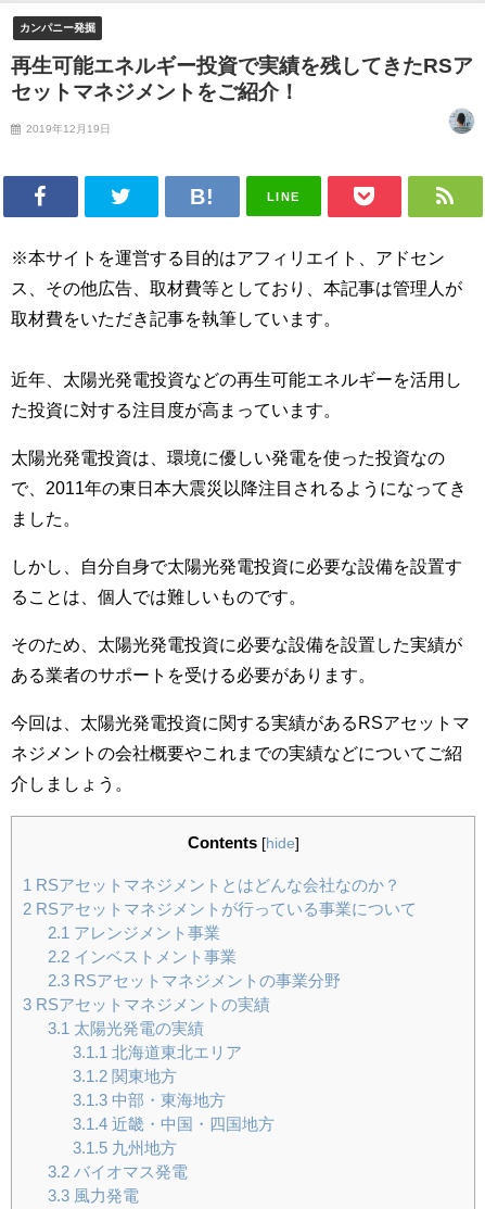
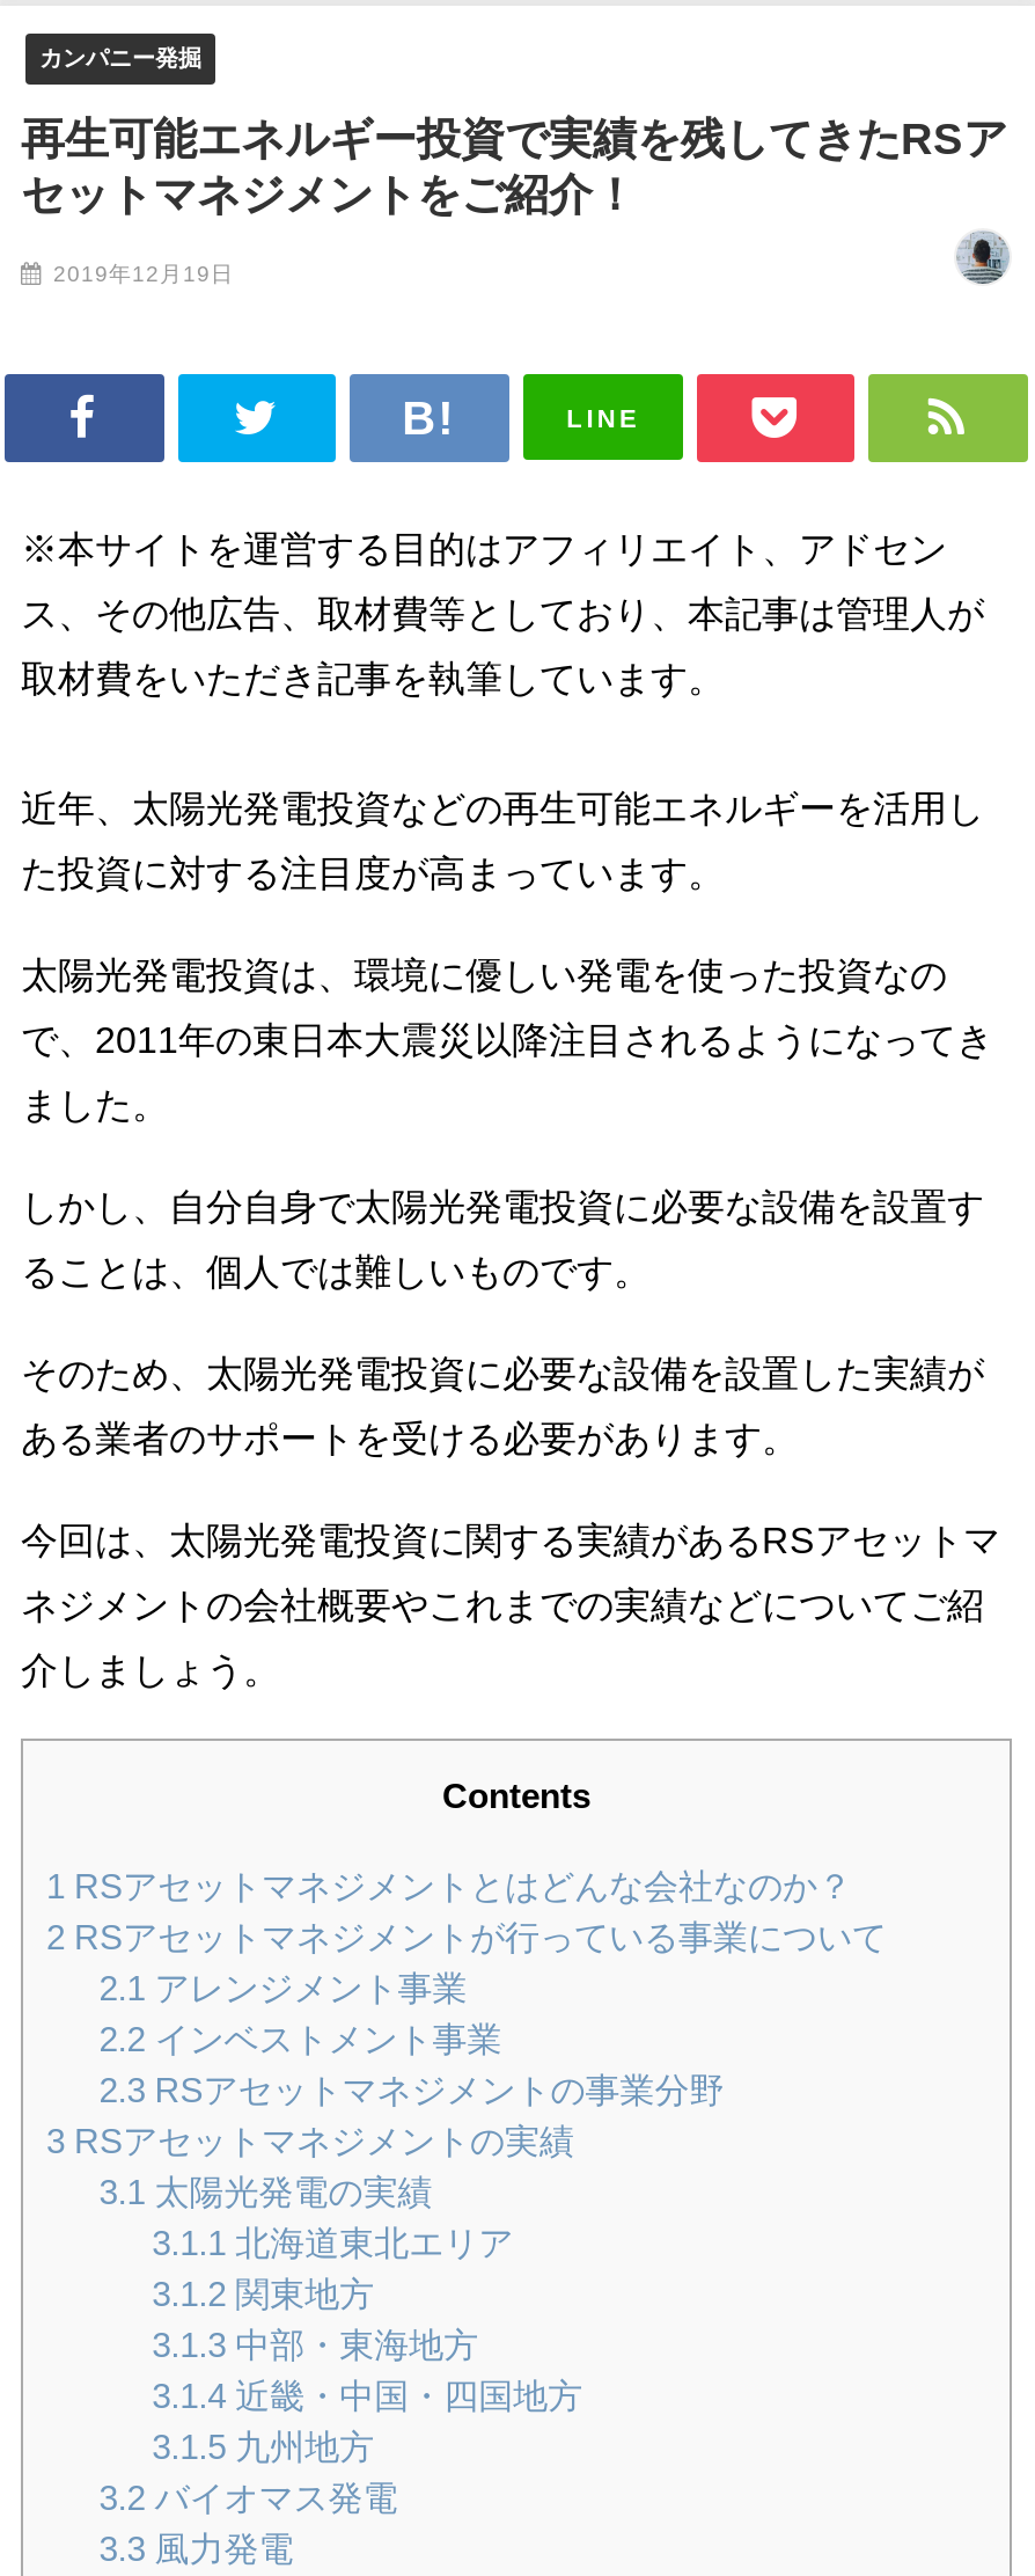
[187,834,299,851] Contents [hide] -> [442,1778,590,1813] Contents

